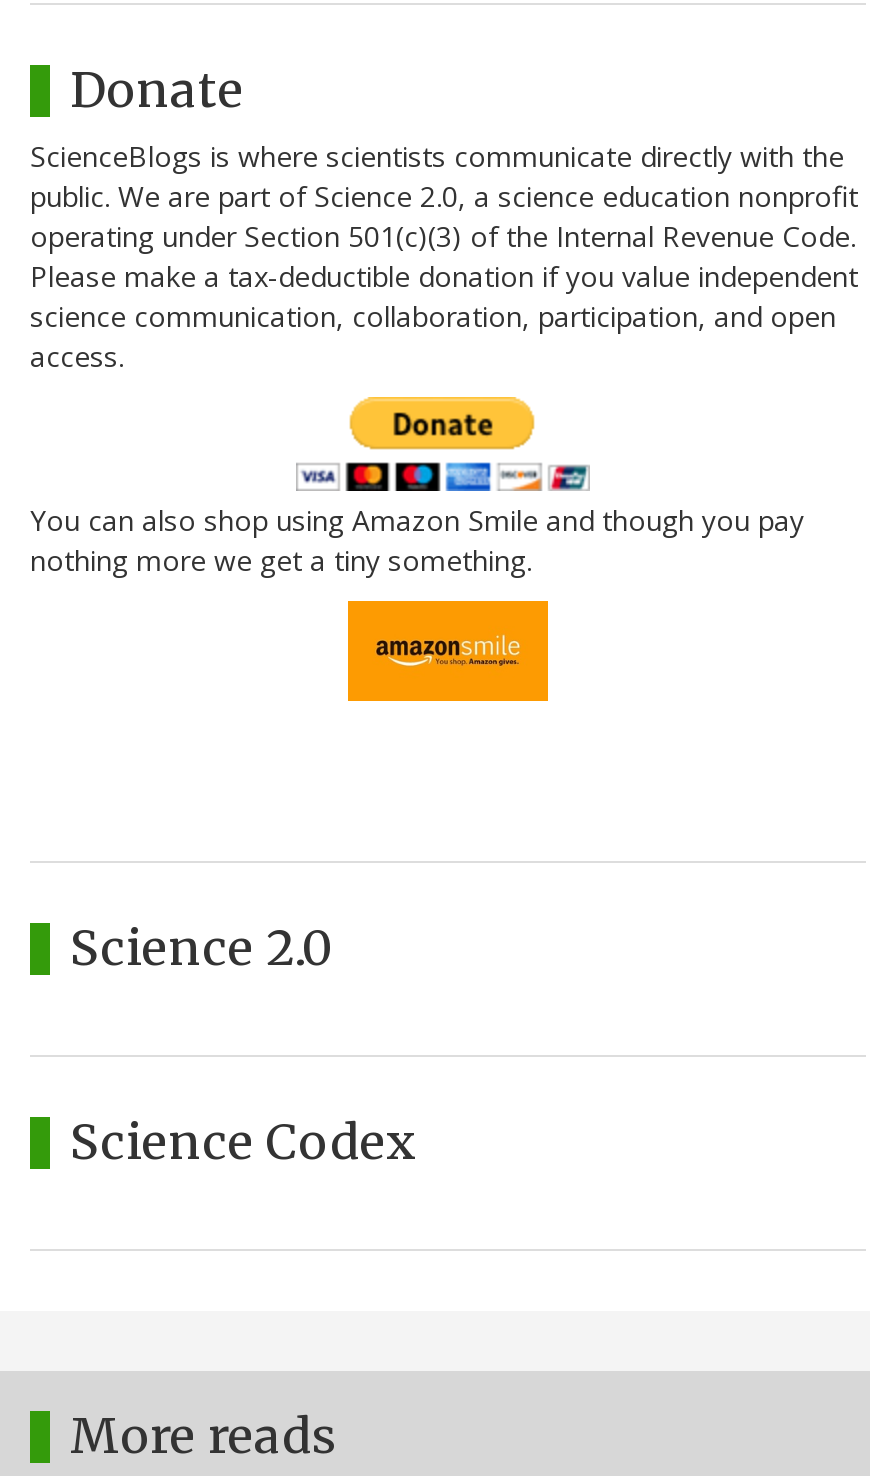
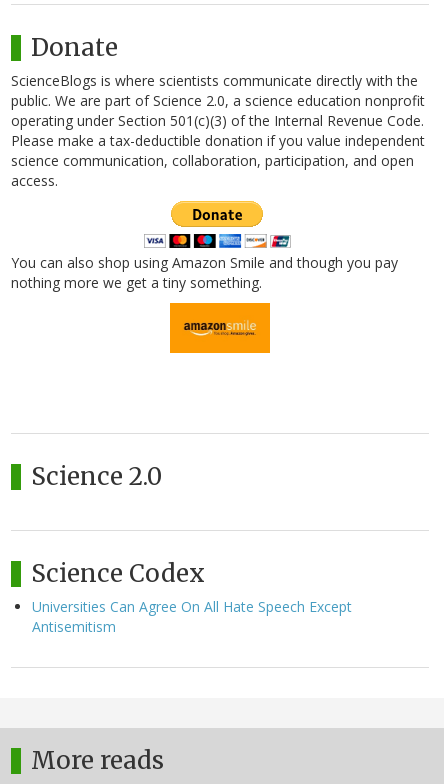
none -> [32,597,352,636] Universities Can Agree On All Hate Speech Except | Antisemitism

